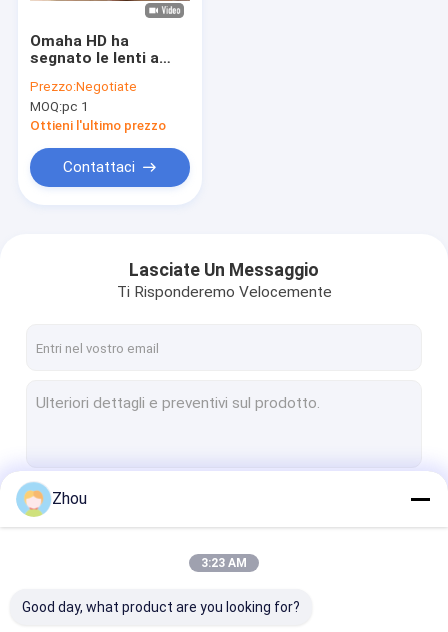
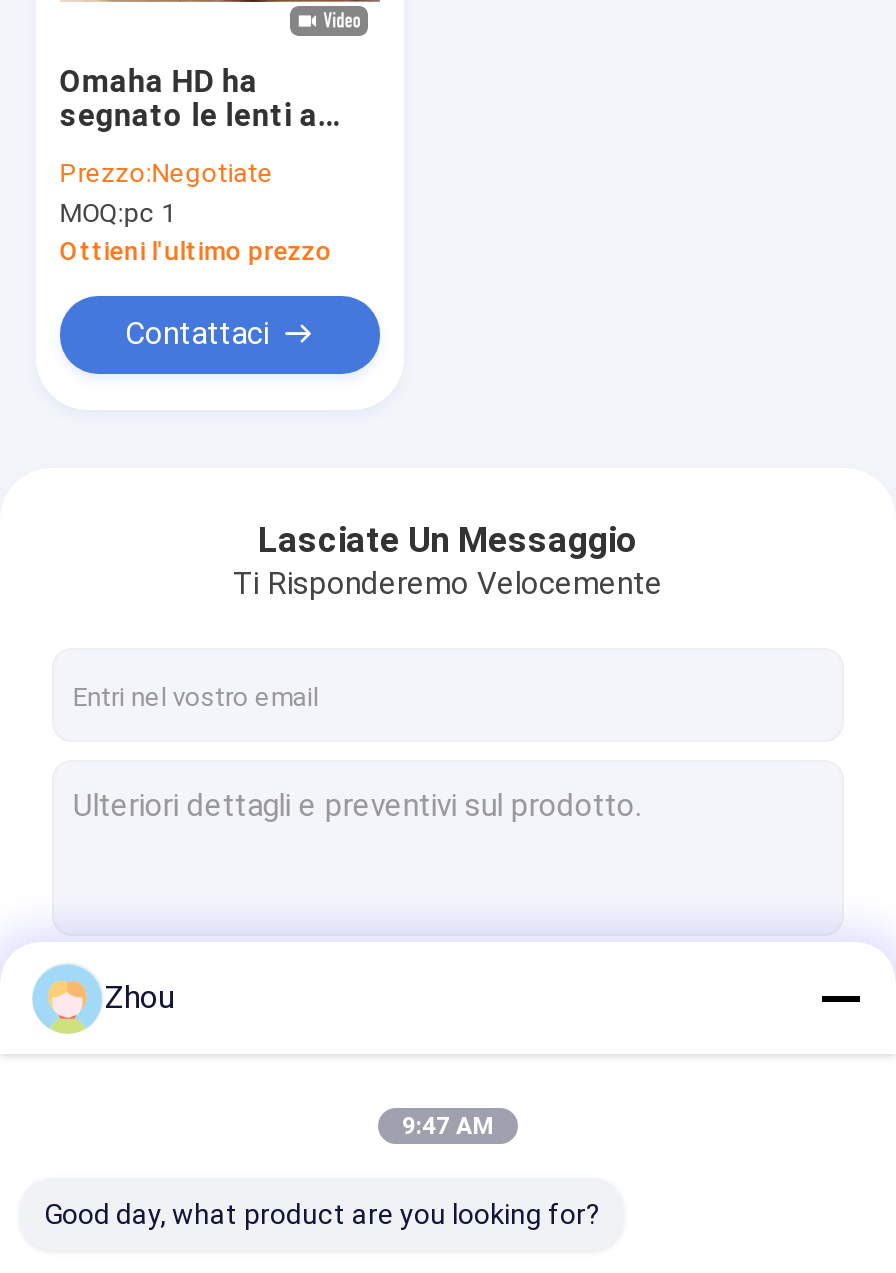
[201,556,247,570] 3:23 AM -> [402,1112,494,1140] 9:47 AM

